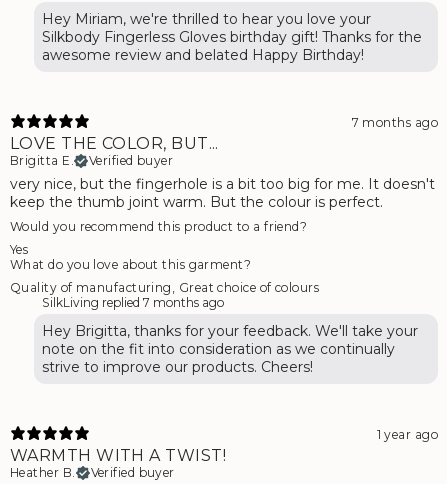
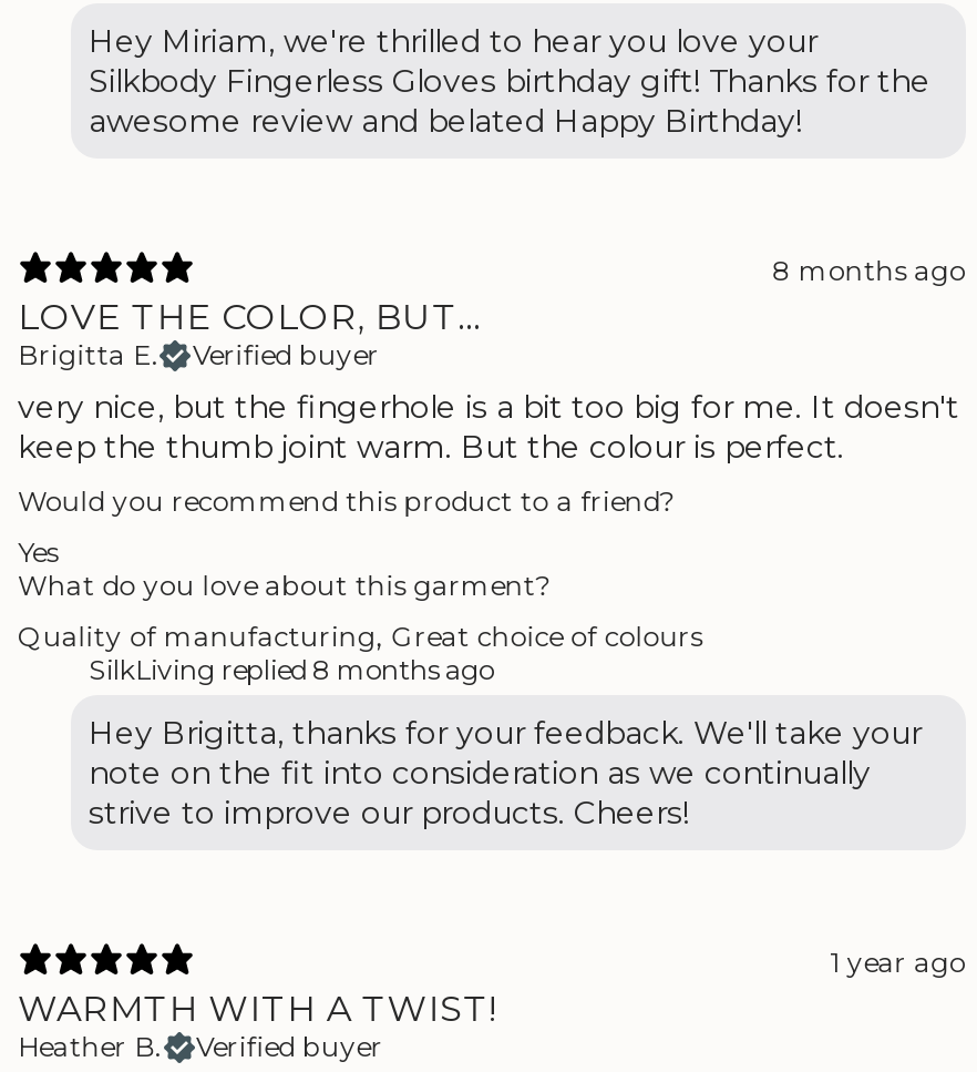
[352,115,438,130] 7 months ago -> [772,255,966,288] 8 months ago
[42,295,224,310] SilkLiving replied 7 months ago -> [89,653,494,686] SilkLiving replied 8 months ago

